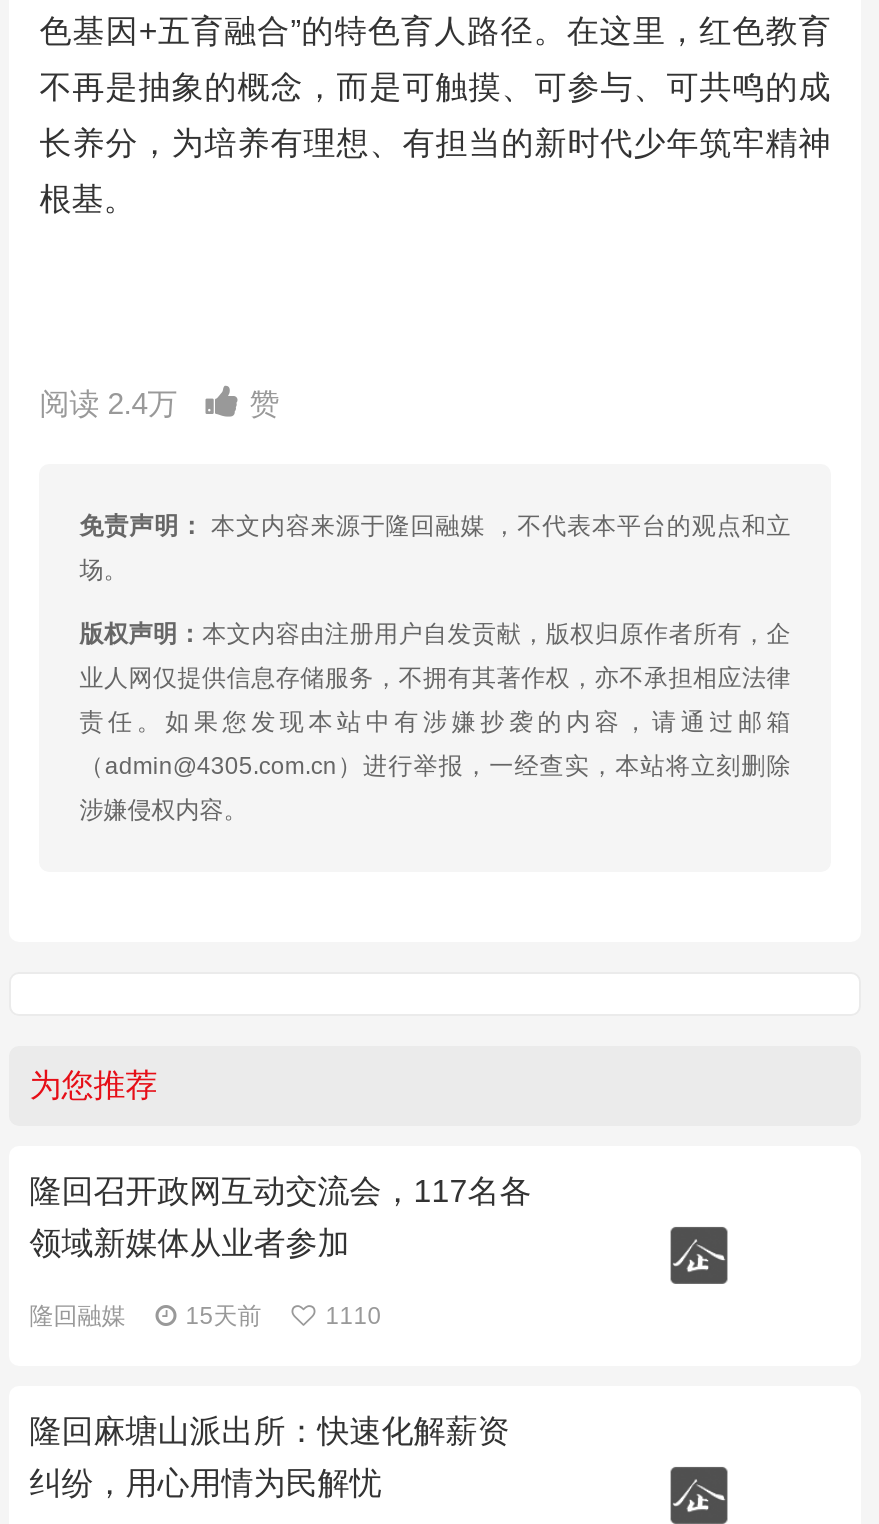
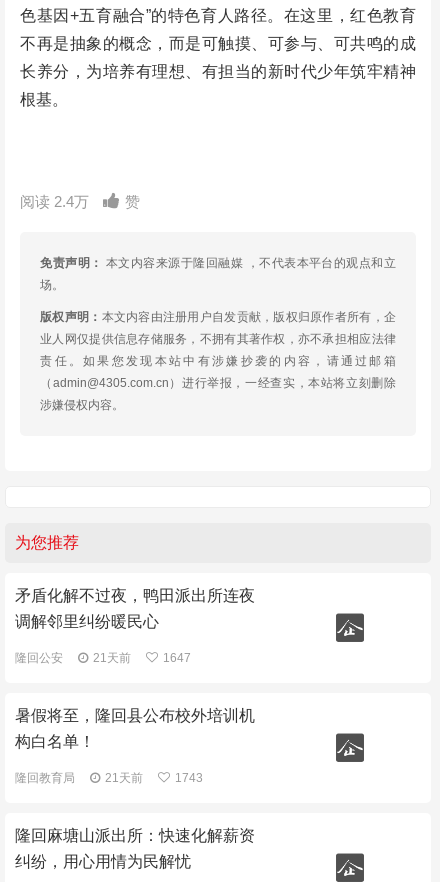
[29,1174,531,1330] 隆回召开政网互动交流会，117名各 | 领域新媒体从业者参加 | 隆回融媒 | 15天前 | 1110 -> [15,587,255,785] 矛盾化解不过夜，鸭田派出所连夜 | 调解邻里纠纷暖民心 | 隆回公安 | 21天前 | 1647 | 暑假将至，隆回县公布校外培训机 | 构白名单！ | 隆回教育局 | 21天前 | 1743

